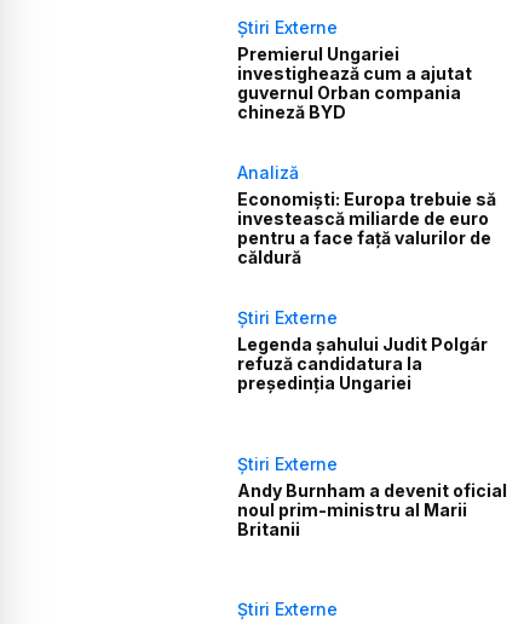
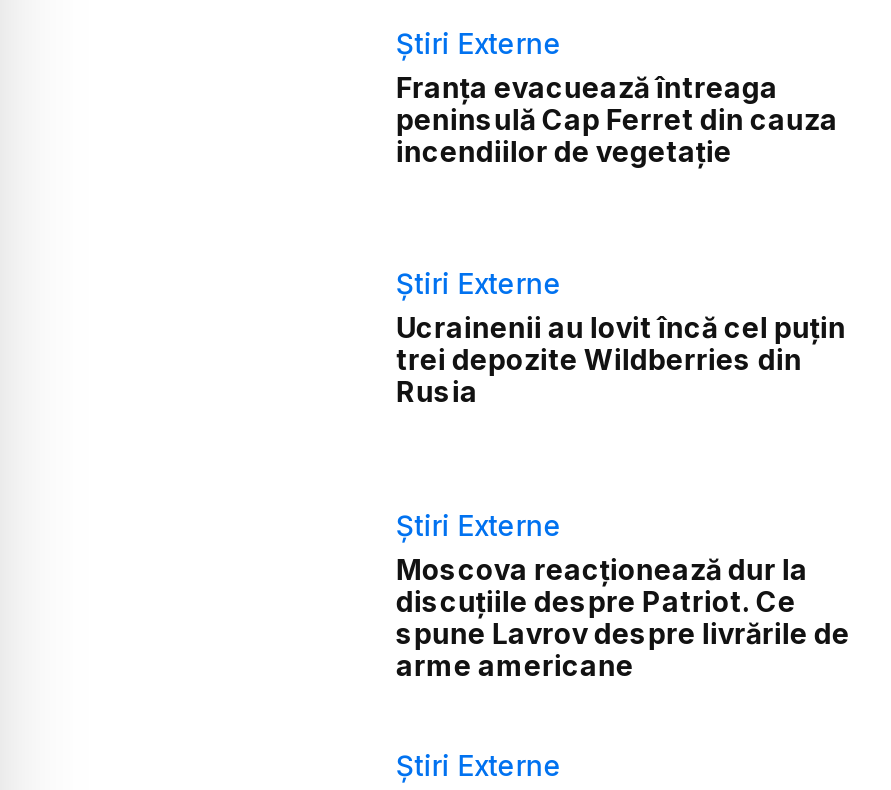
[238,43,497,267] Premierul Ungariei | investighează cum a ajutat | guvernul Orban compania | chineză BYD | Analiză | Economiști: Europa trebuie să | investească miliarde de euro | pentru a face față valurilor de | căldură -> [396,70,838,168] Franța evacuează întreaga | peninsulă Cap Ferret din cauza | incendiilor de vegetație
[238,334,488,393] Legenda șahului Judit Polgár | refuză candidatura la | președinția Ungariei -> [396,311,846,409] Ucrainenii au lovit încă cel puțin | trei depozite Wildberries din | Rusia
[238,480,508,539] Andy Burnham a devenit oficial | noul prim-ministru al Marii | Britanii -> [396,551,850,681] Moscova reacționează dur la | discuțiile despre Patriot. Ce | spune Lavrov despre livrările de | arme americane

